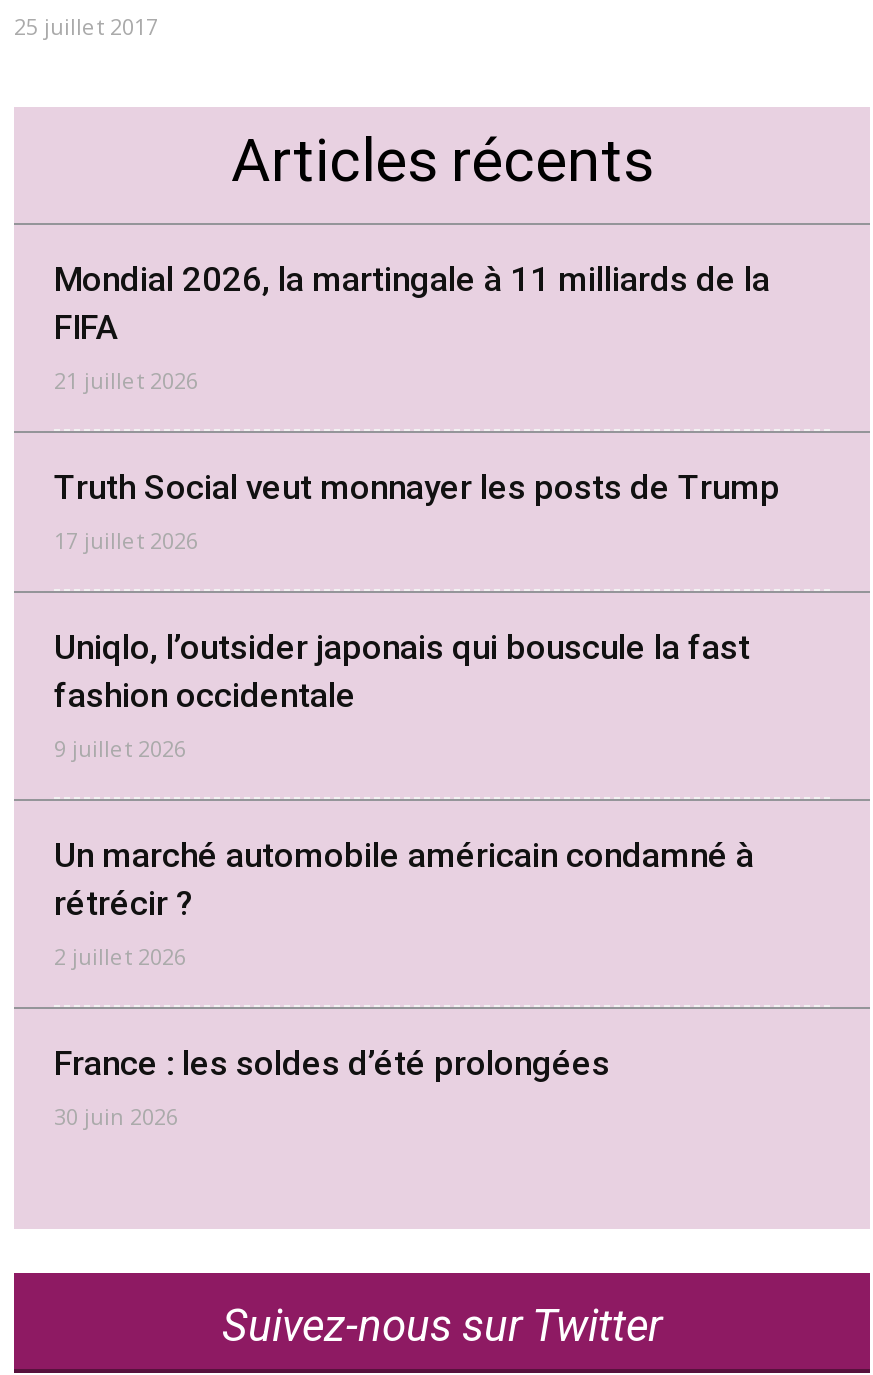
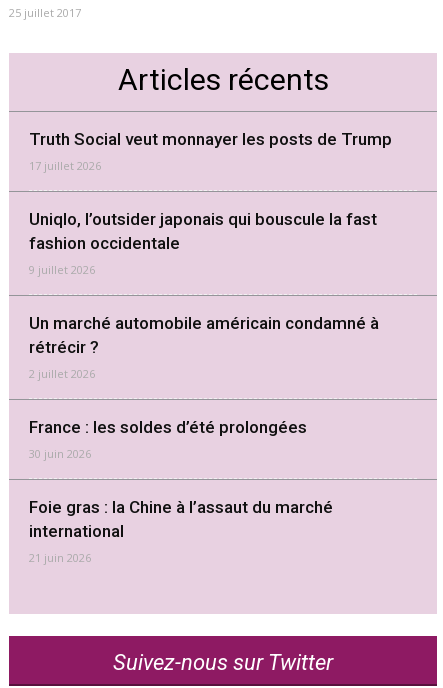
[54,258,770,394] Mondial 2026, la martingale à 11 milliards de la | FIFA | 21 juillet 2026 -> none
moved [54,466,780,1130] -> [29,129,392,461]: Truth Social veut monnayer les posts de Trump | 17 juillet 2026 | Uniqlo, l’outsider japonais qui bouscule la fast | ... | France : les soldes d’été prolongées | 30 juin 2026
none -> [29,497,333,565] Foie gras : la Chine à l’assaut du marché | international | 21 juin 2026

